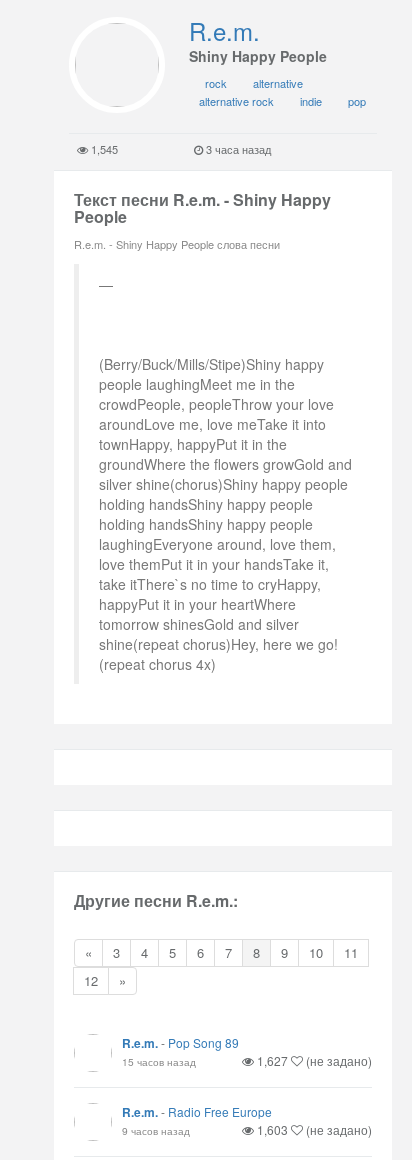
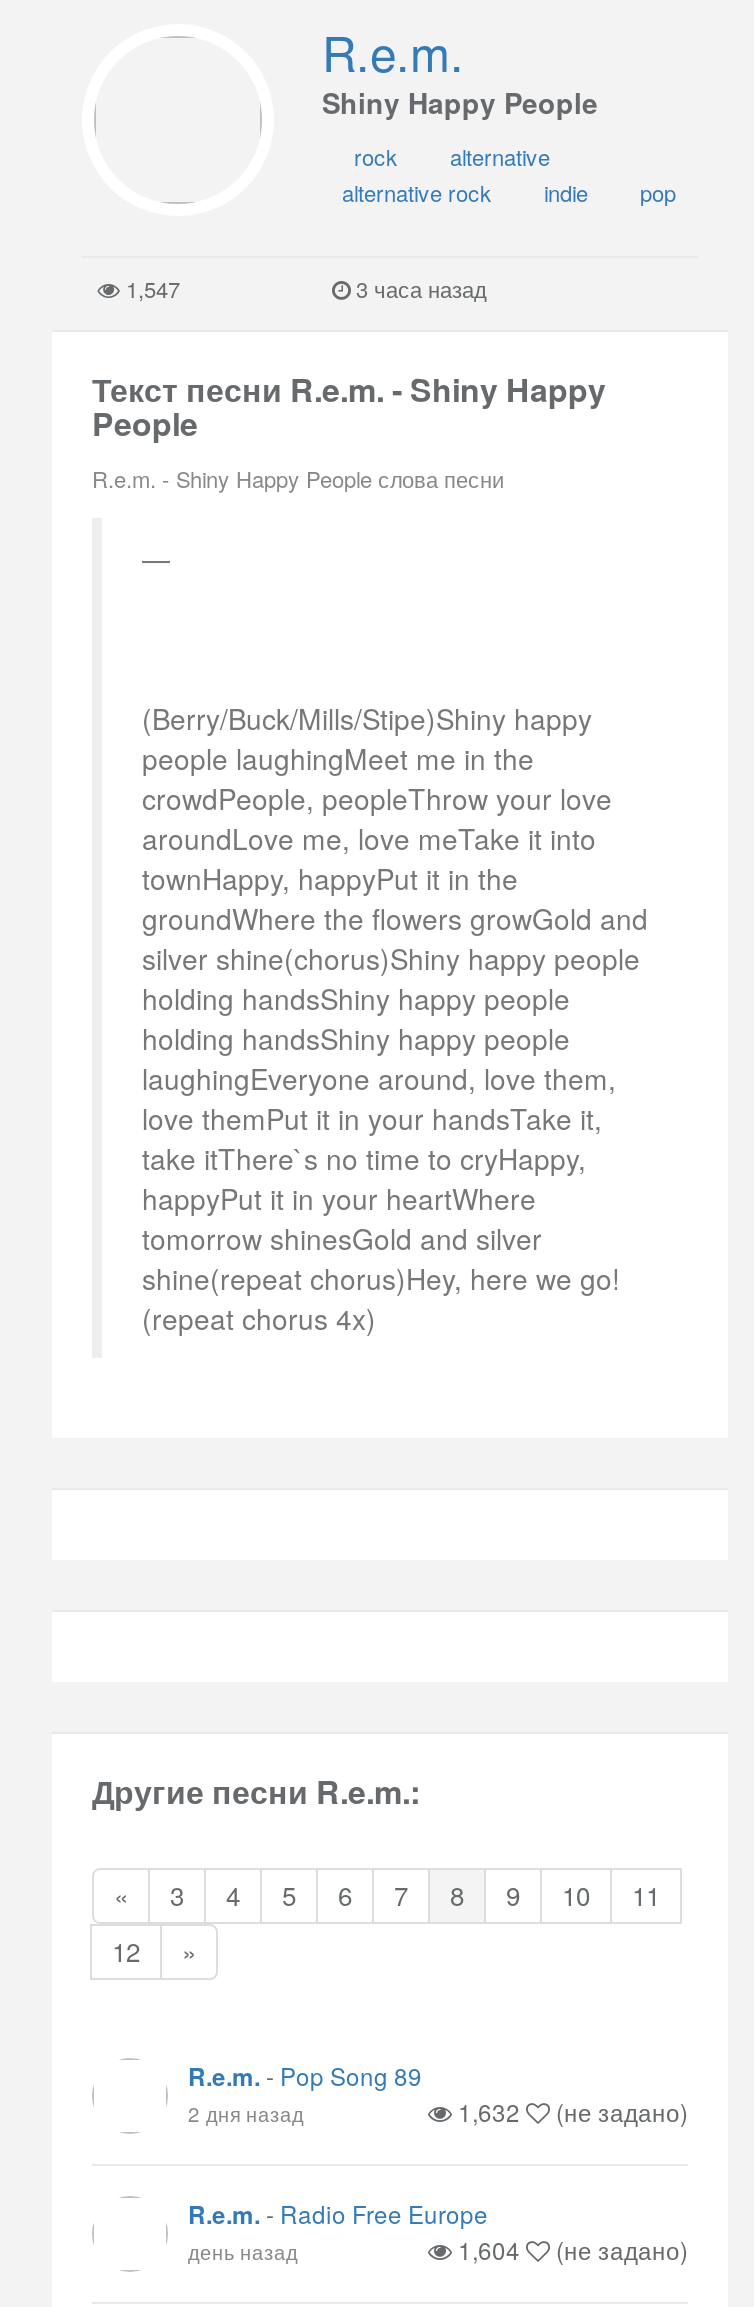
[88,141,118,157] 1,545 -> [120,272,180,304] 1,547
[122,1054,196,1069] 15 часов назад -> [188,2098,304,2128] 2 дня назад
[254,1052,372,1069] 1,627 (не задано) -> [452,2094,688,2128] 1,632 (не задано)
[122,1121,291,1138] 9 часов назад | 1,603 -> [188,2232,526,2266] день назад | 1,604

